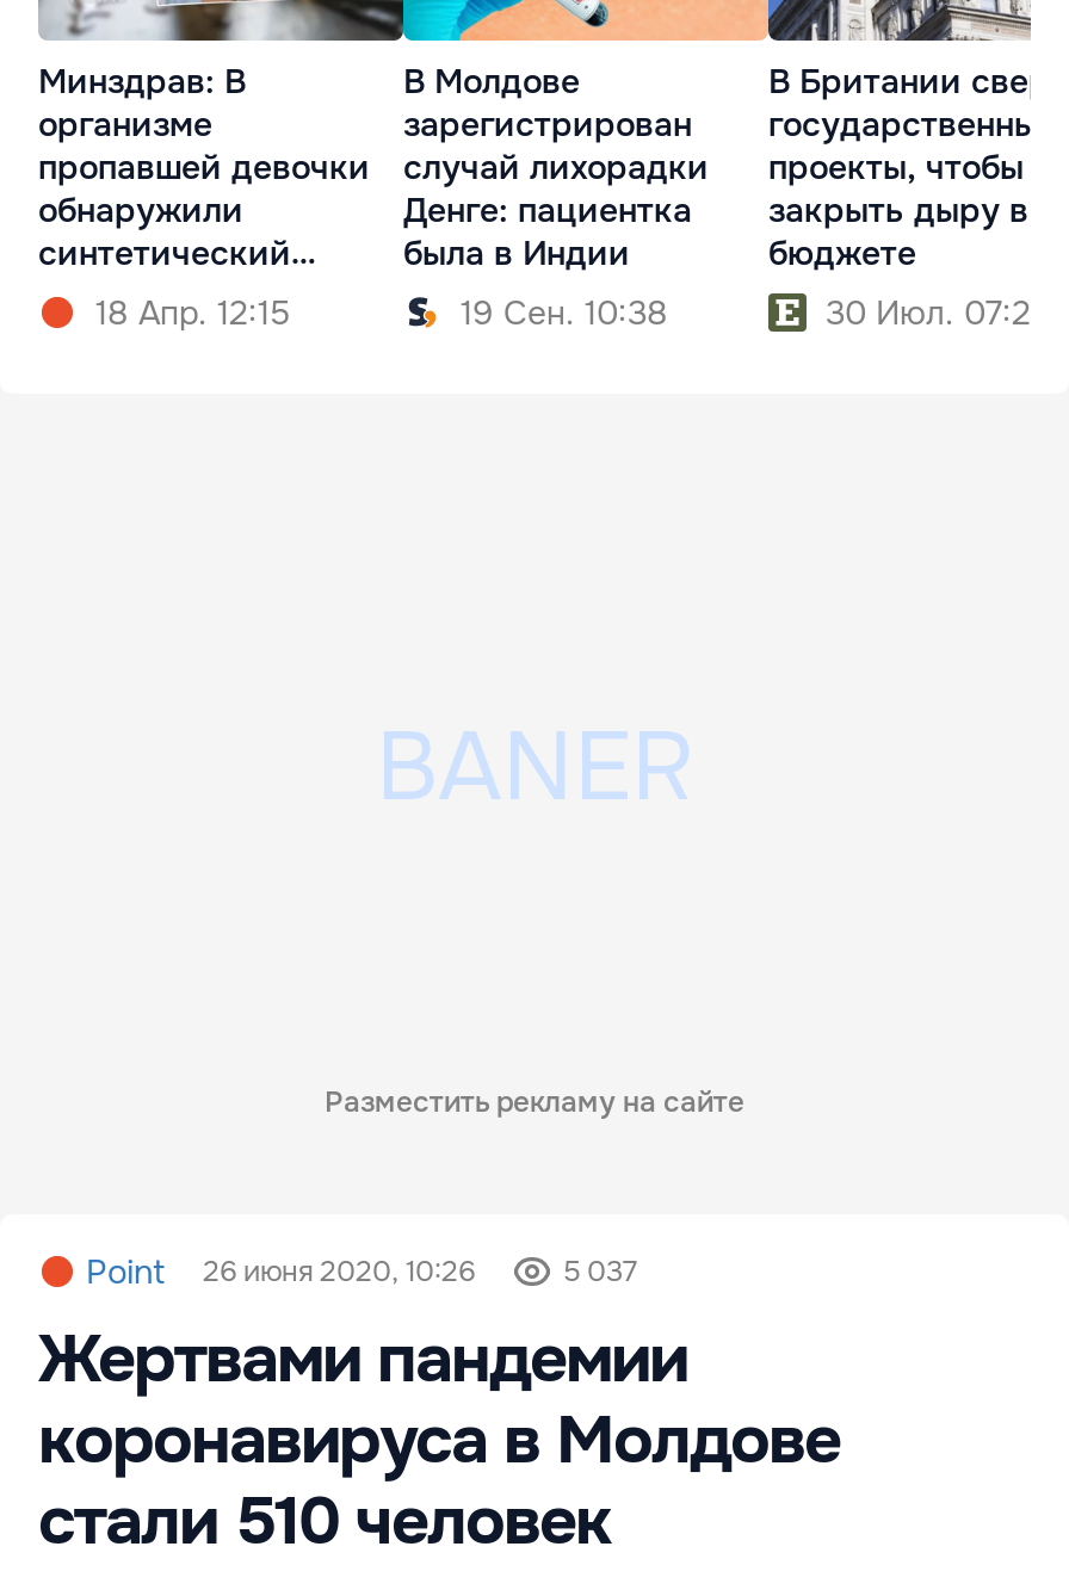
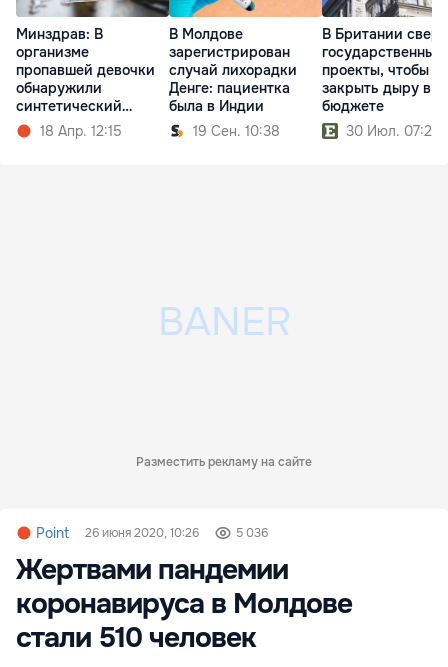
[563,1253,637,1292] 5 037 -> [236,525,268,541] 5 036

